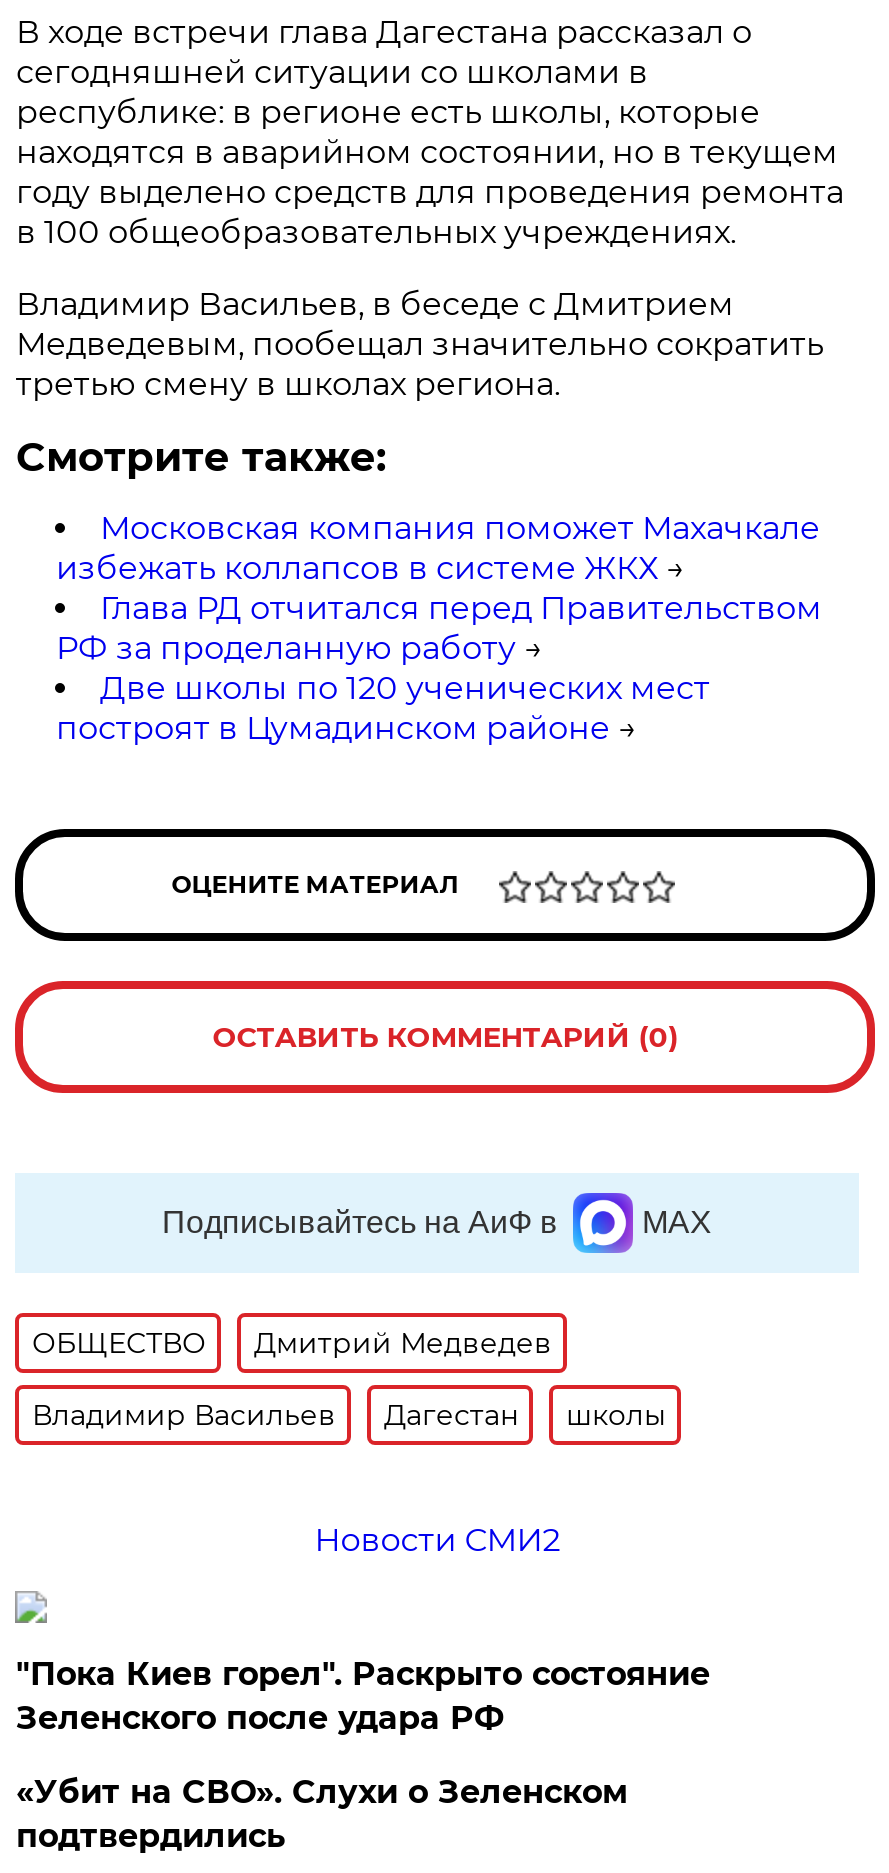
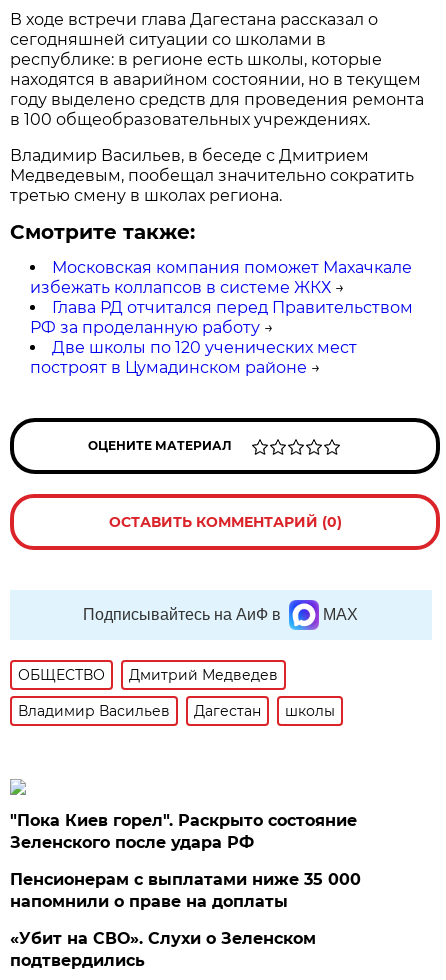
[314,1521,560,1559] Новости СМИ2 -> none
moved [16,1655,710,1737] -> [10,811,357,852]: "Пока Киев горел". Раскрыто состояние | Зеленского после удара РФ
none -> [10,870,361,911] Пенсионерам с выплатами ниже 35 000 | напомнили о праве на доплаты

